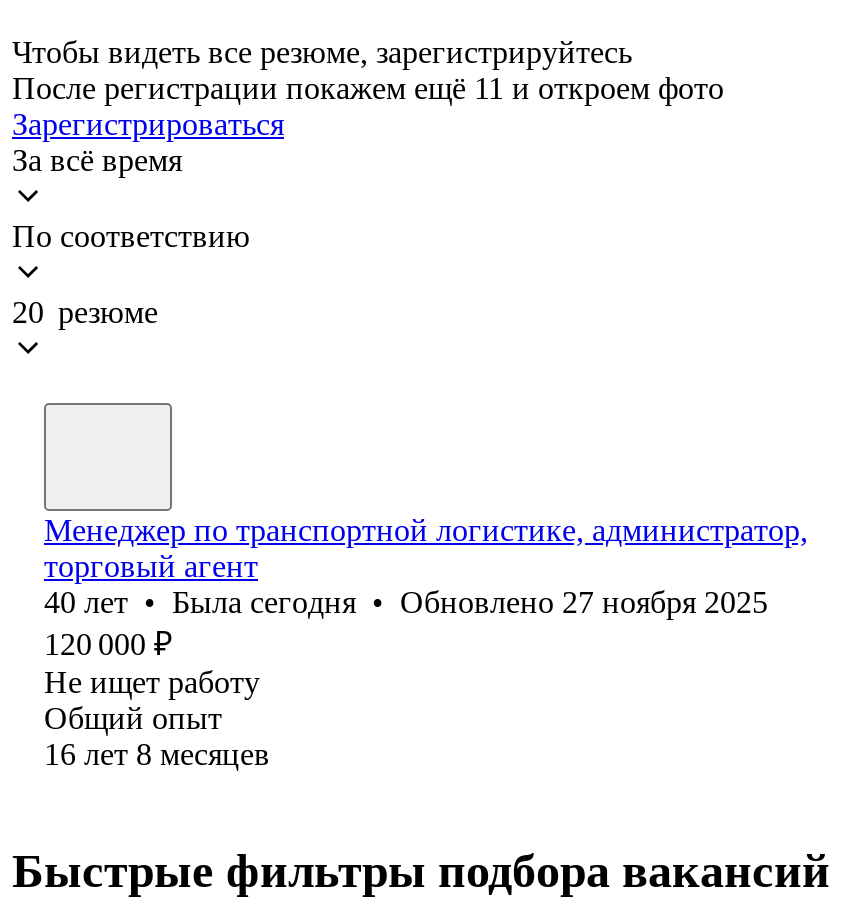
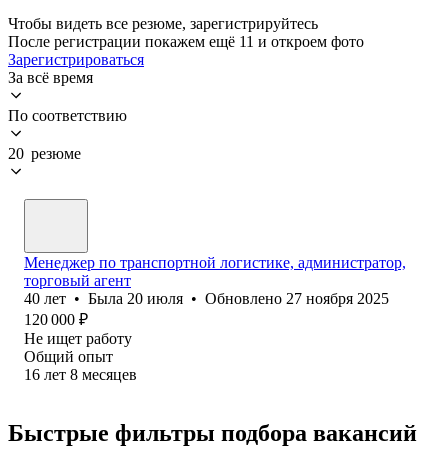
[44,585,768,619] 40 лет • Была сегодня • Обновлено 27 ноября 2025 -> [24,290,389,307] 40 лет • Была 20 июля • Обновлено 27 ноября 2025

